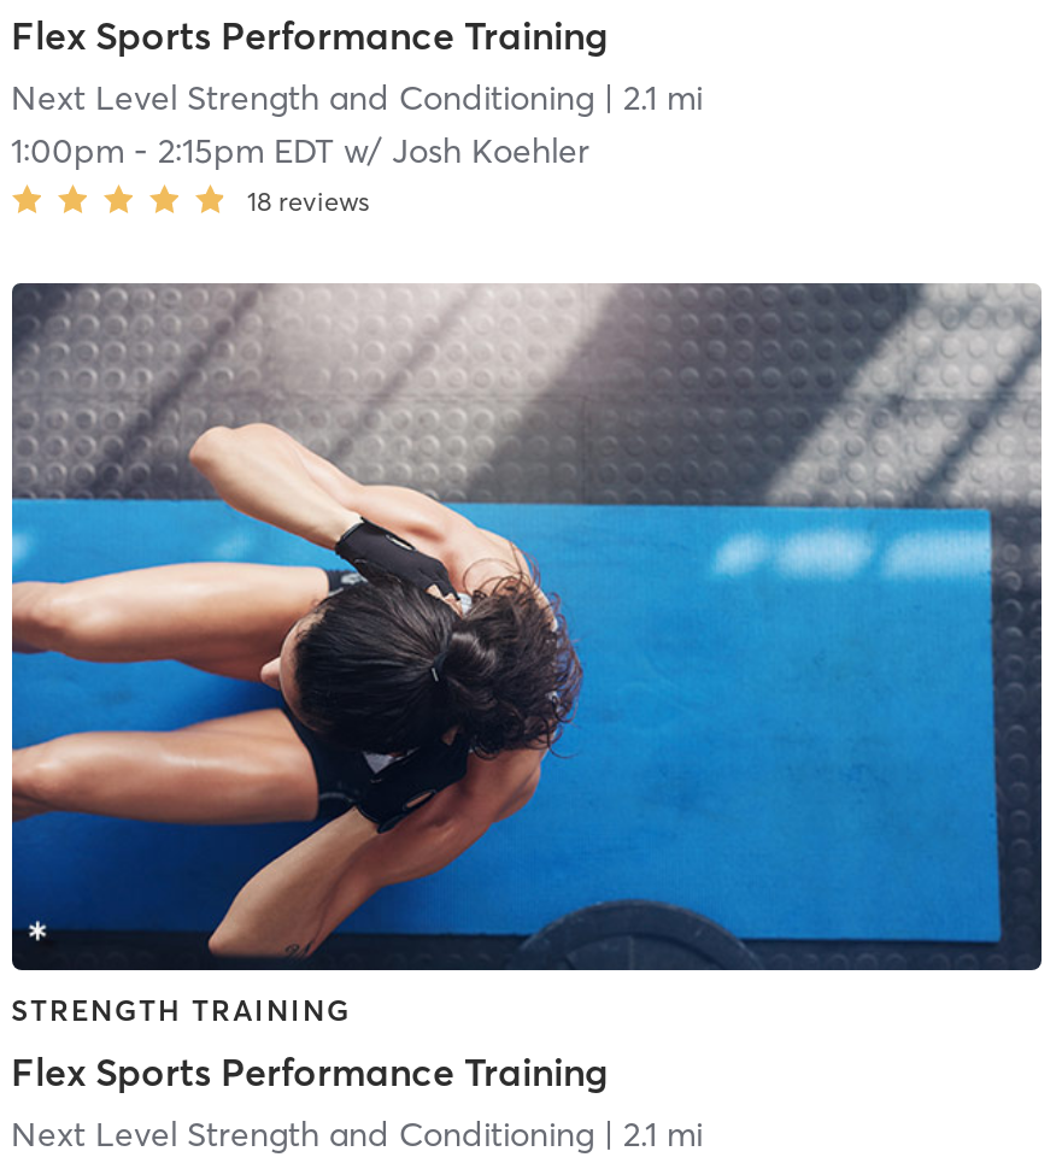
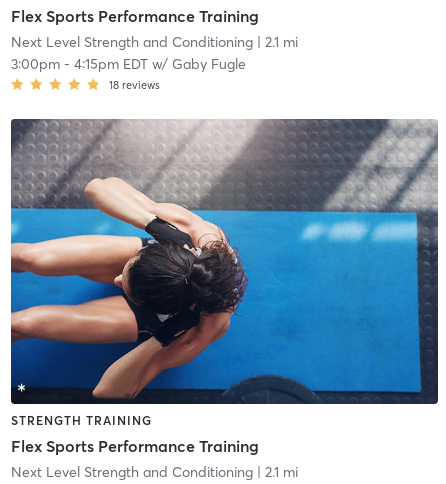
[11,130,589,173] 1:00pm - 2:15pm EDT w/ Josh Koehler -> [10,55,245,73] 3:00pm - 4:15pm EDT w/ Gaby Fugle

